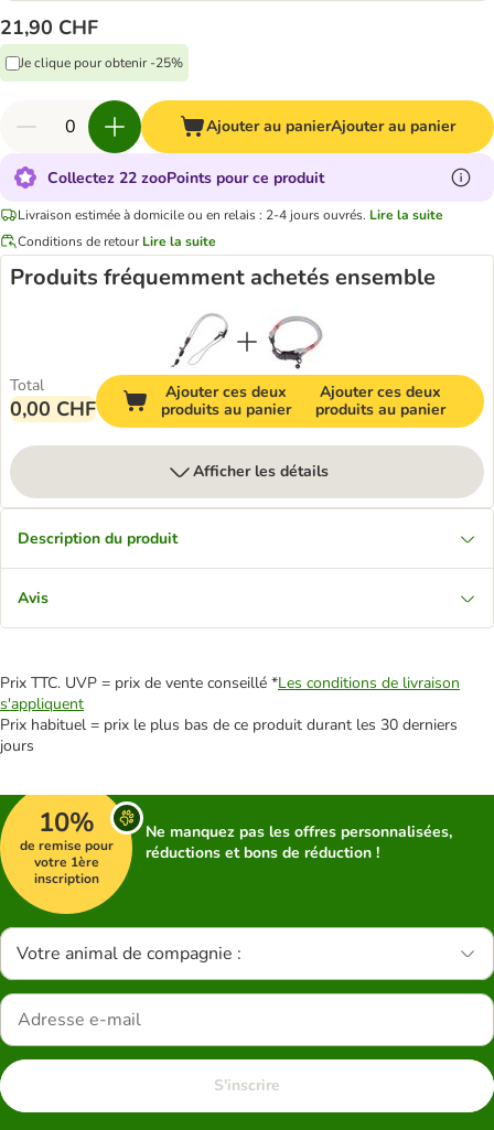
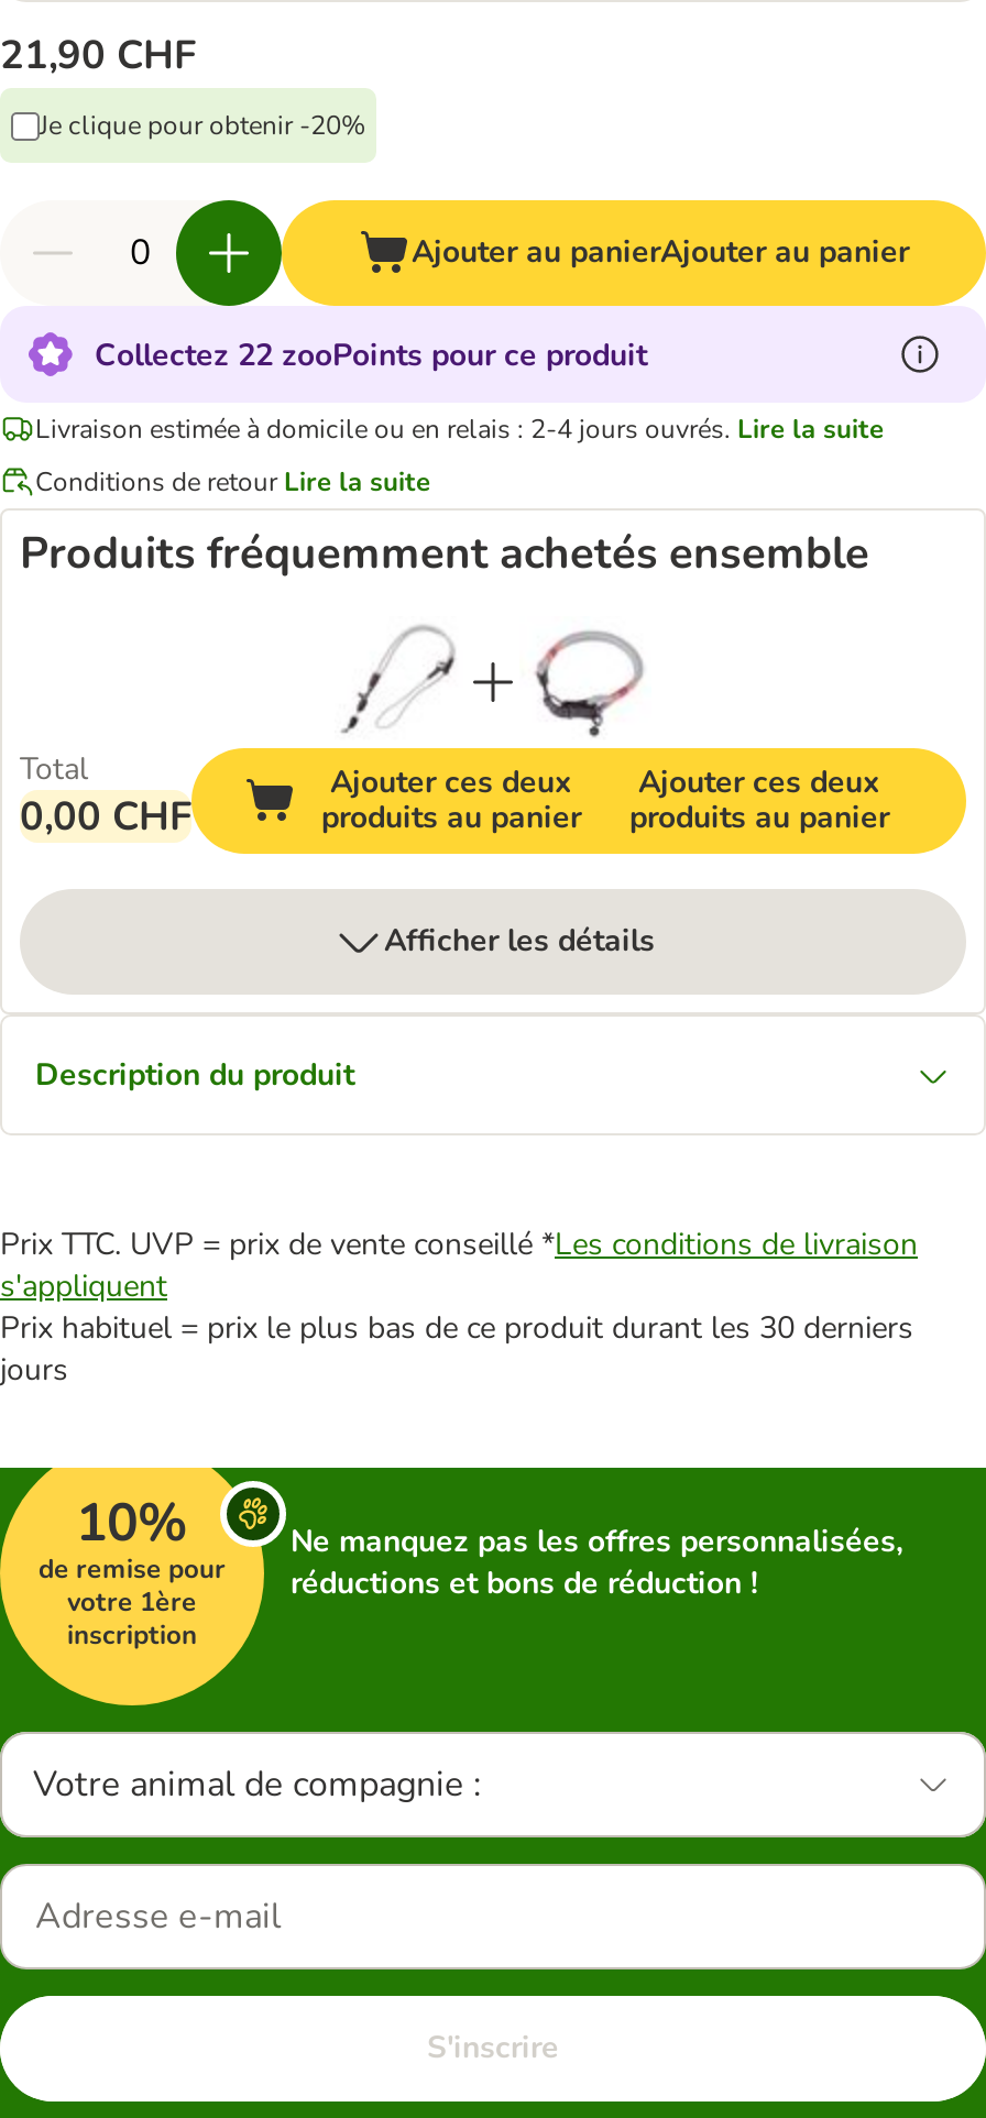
[20,53,183,71] Je clique pour obtenir -25% -> [40,107,365,142] Je clique pour obtenir -20%
[18,588,49,609] Avis -> none

